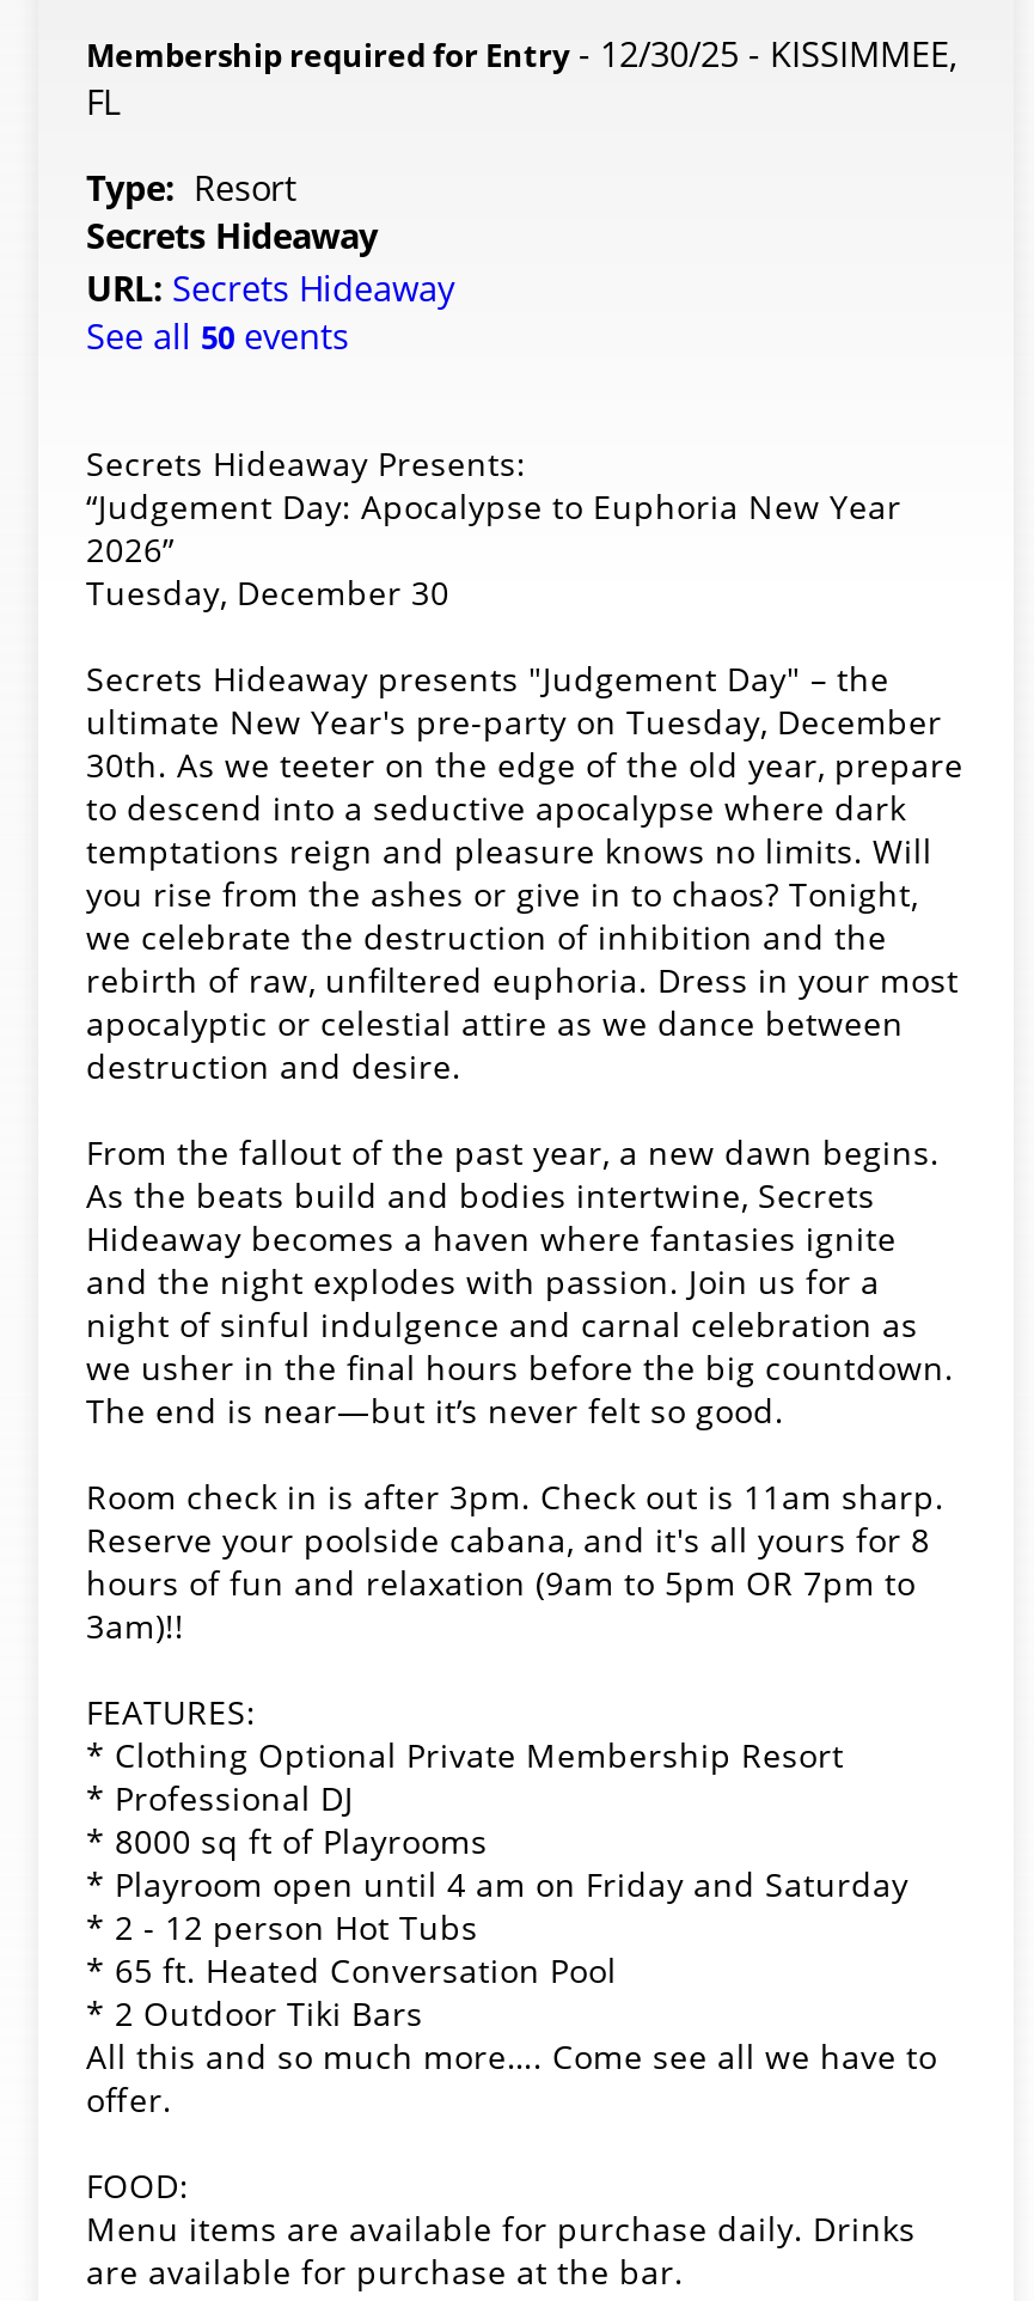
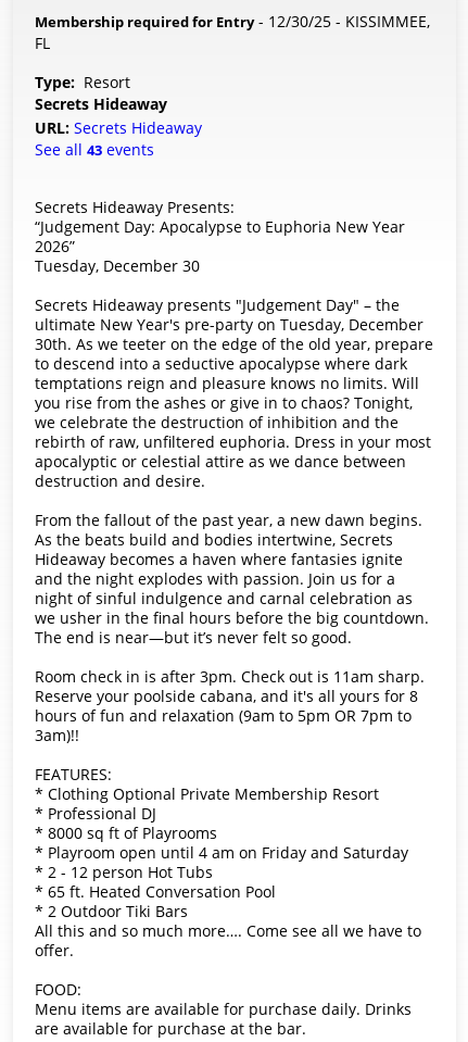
[86,314,349,359] See all 50 events -> [35,139,154,160] See all 43 events

